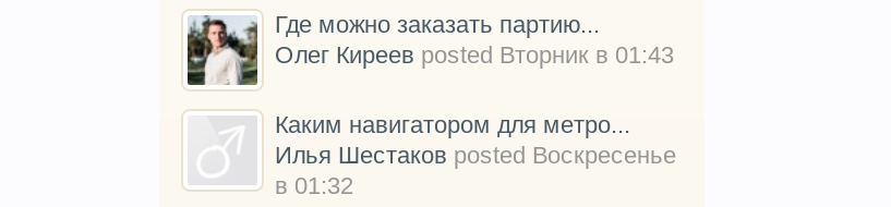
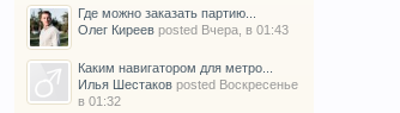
[275,41,674,67] Олег Киреев posted Вторник в 01:43 -> [78,22,289,36] Олег Киреев posted Вчера, в 01:43

